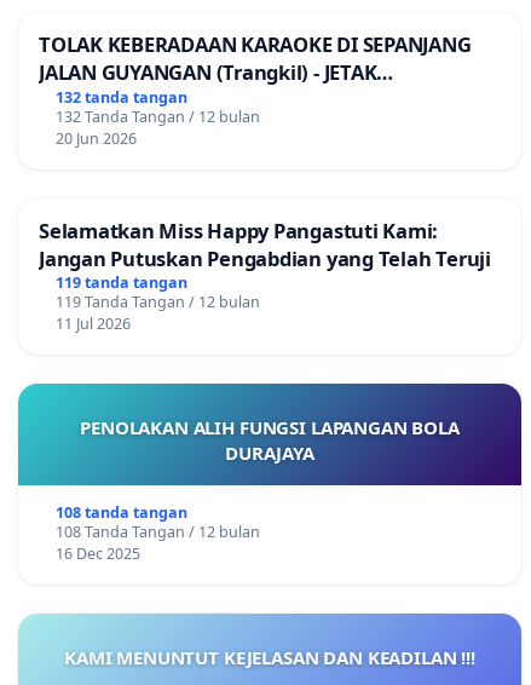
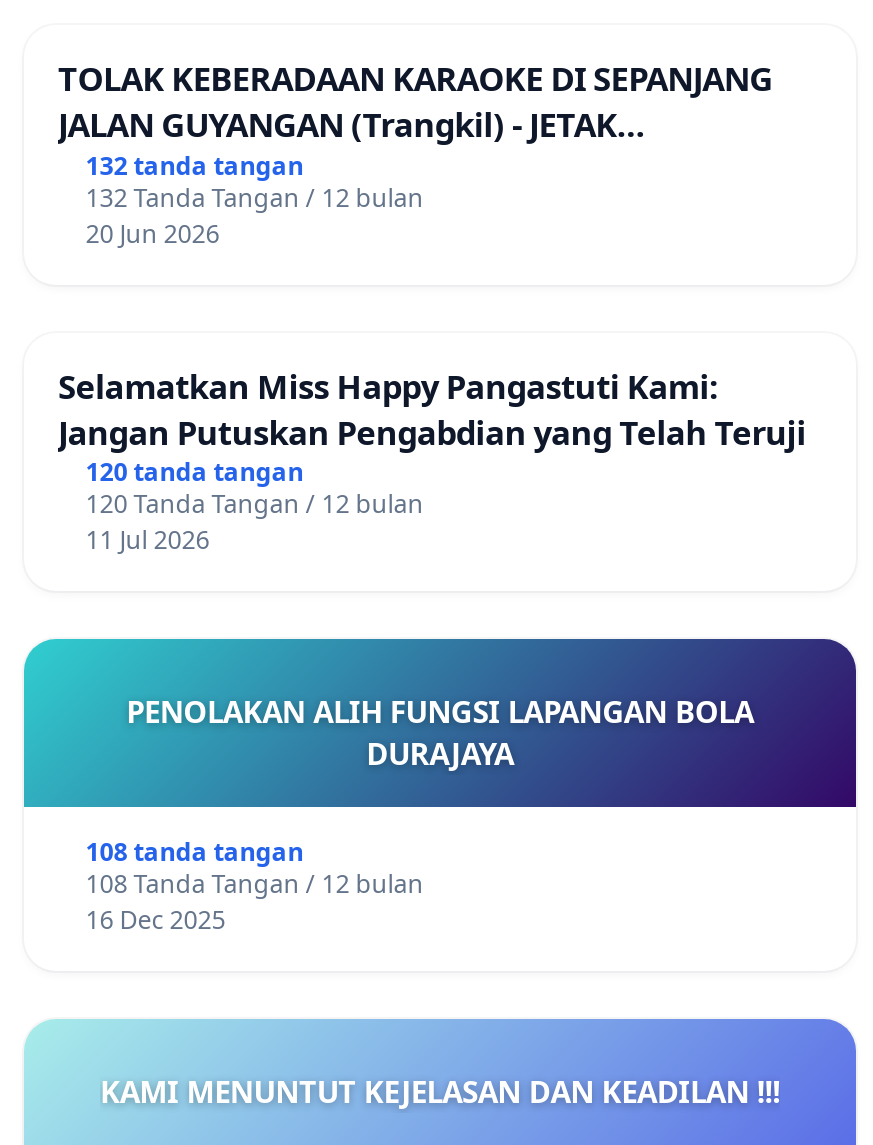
[55,273,187,293] 119 tanda tangan -> [86,456,304,490] 120 tanda tangan
[55,292,260,313] 119 Tanda Tangan / 12 bulan -> [86,488,424,522] 120 Tanda Tangan / 12 bulan

